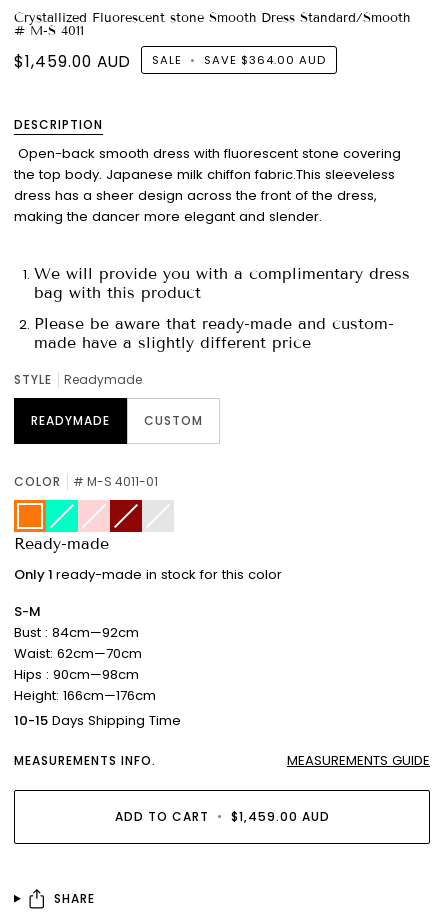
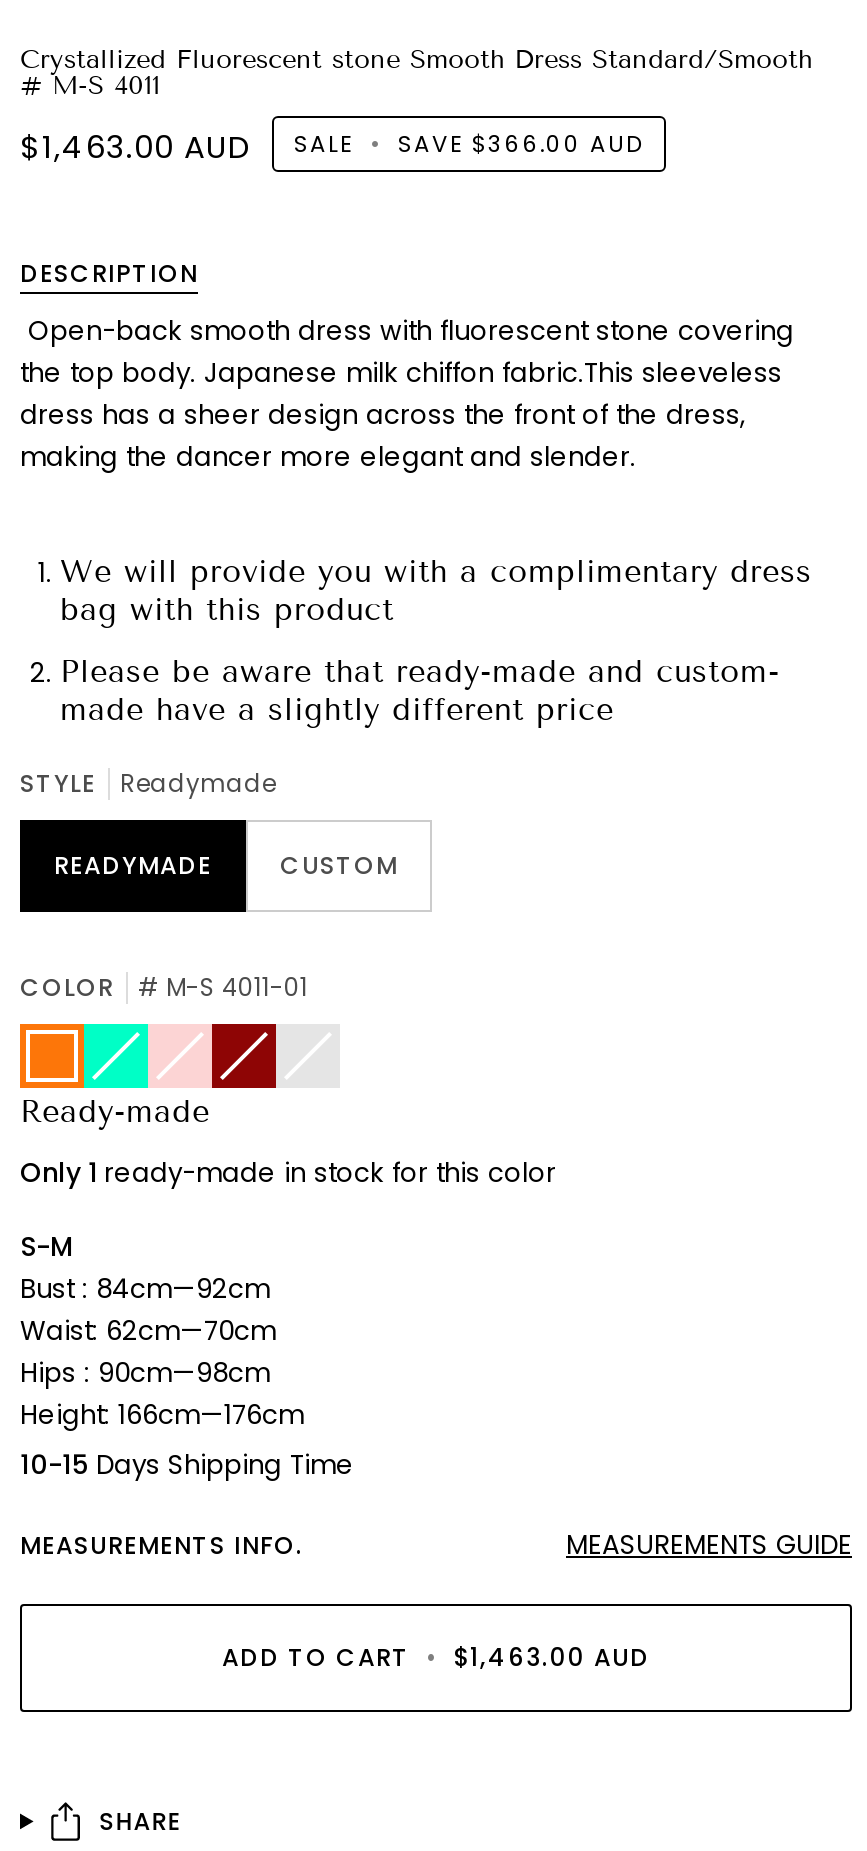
[14,51,131,72] $1,459.00 AUD -> [20,126,252,168] $1,463.00 AUD
[152,52,326,68] SALE • SAVE $364.00 AUD -> [294,129,644,161] SALE • SAVE $366.00 AUD
[114,808,329,825] ADD TO CART • $1,459.00 AUD -> [222,1639,650,1673] ADD TO CART • $1,463.00 AUD

